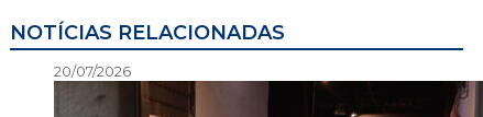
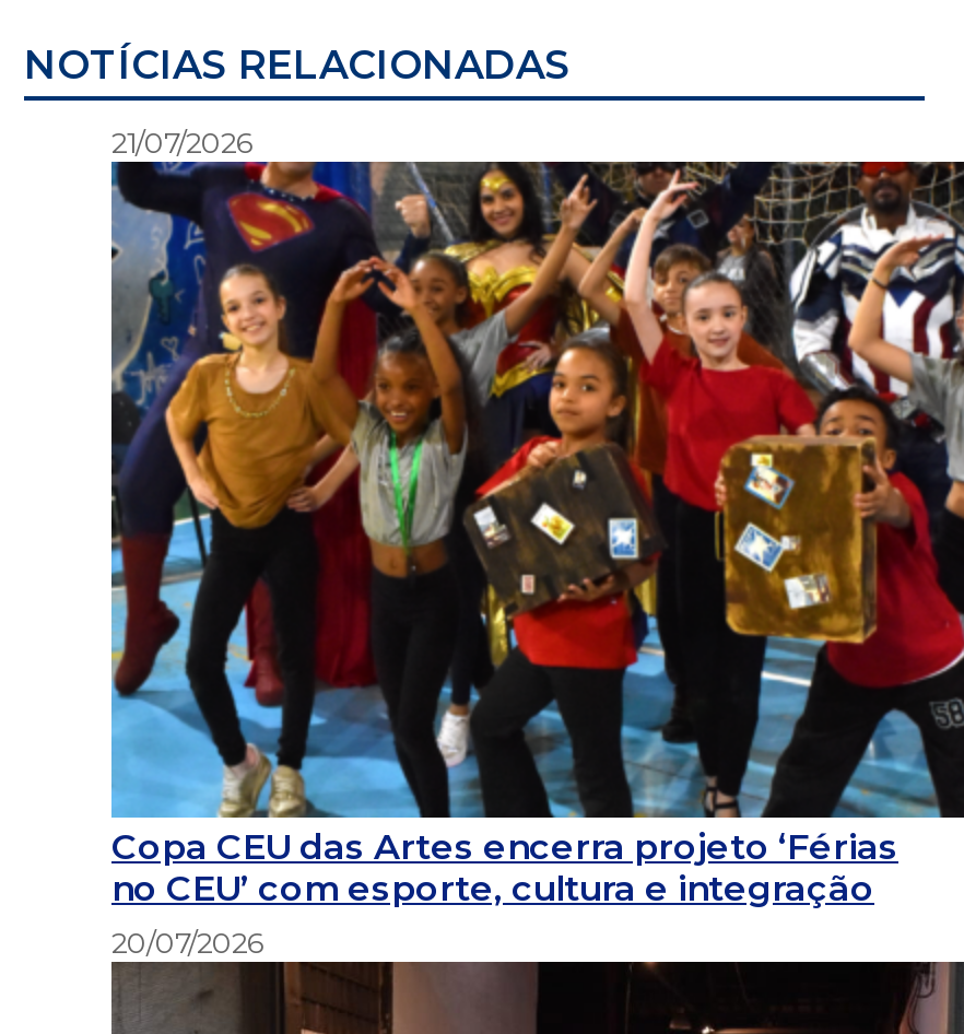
none -> [109,125,957,820] [image] | 21/07/2026
none -> [111,827,898,910] Copa CEU das Artes encerra projeto ‘Férias | no CEU’ com esporte, cultura e integração

